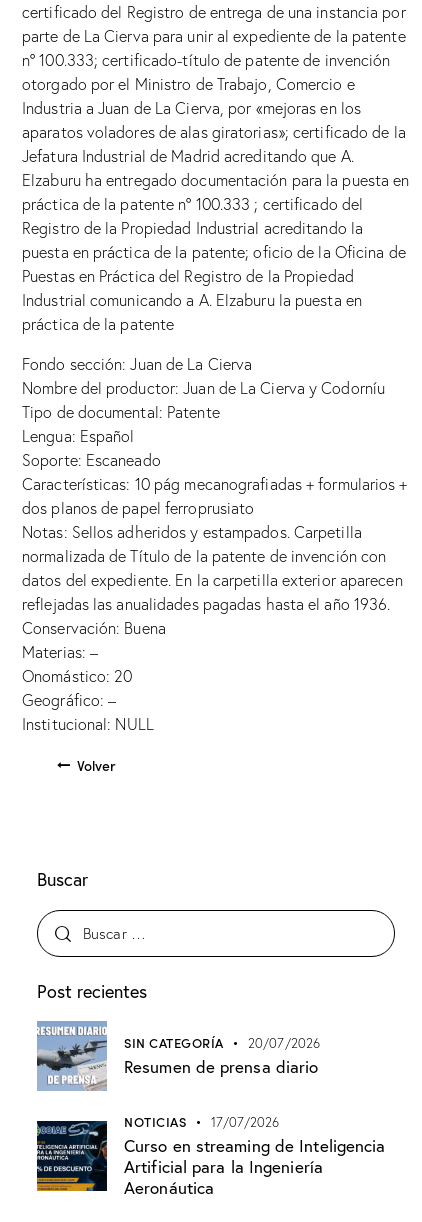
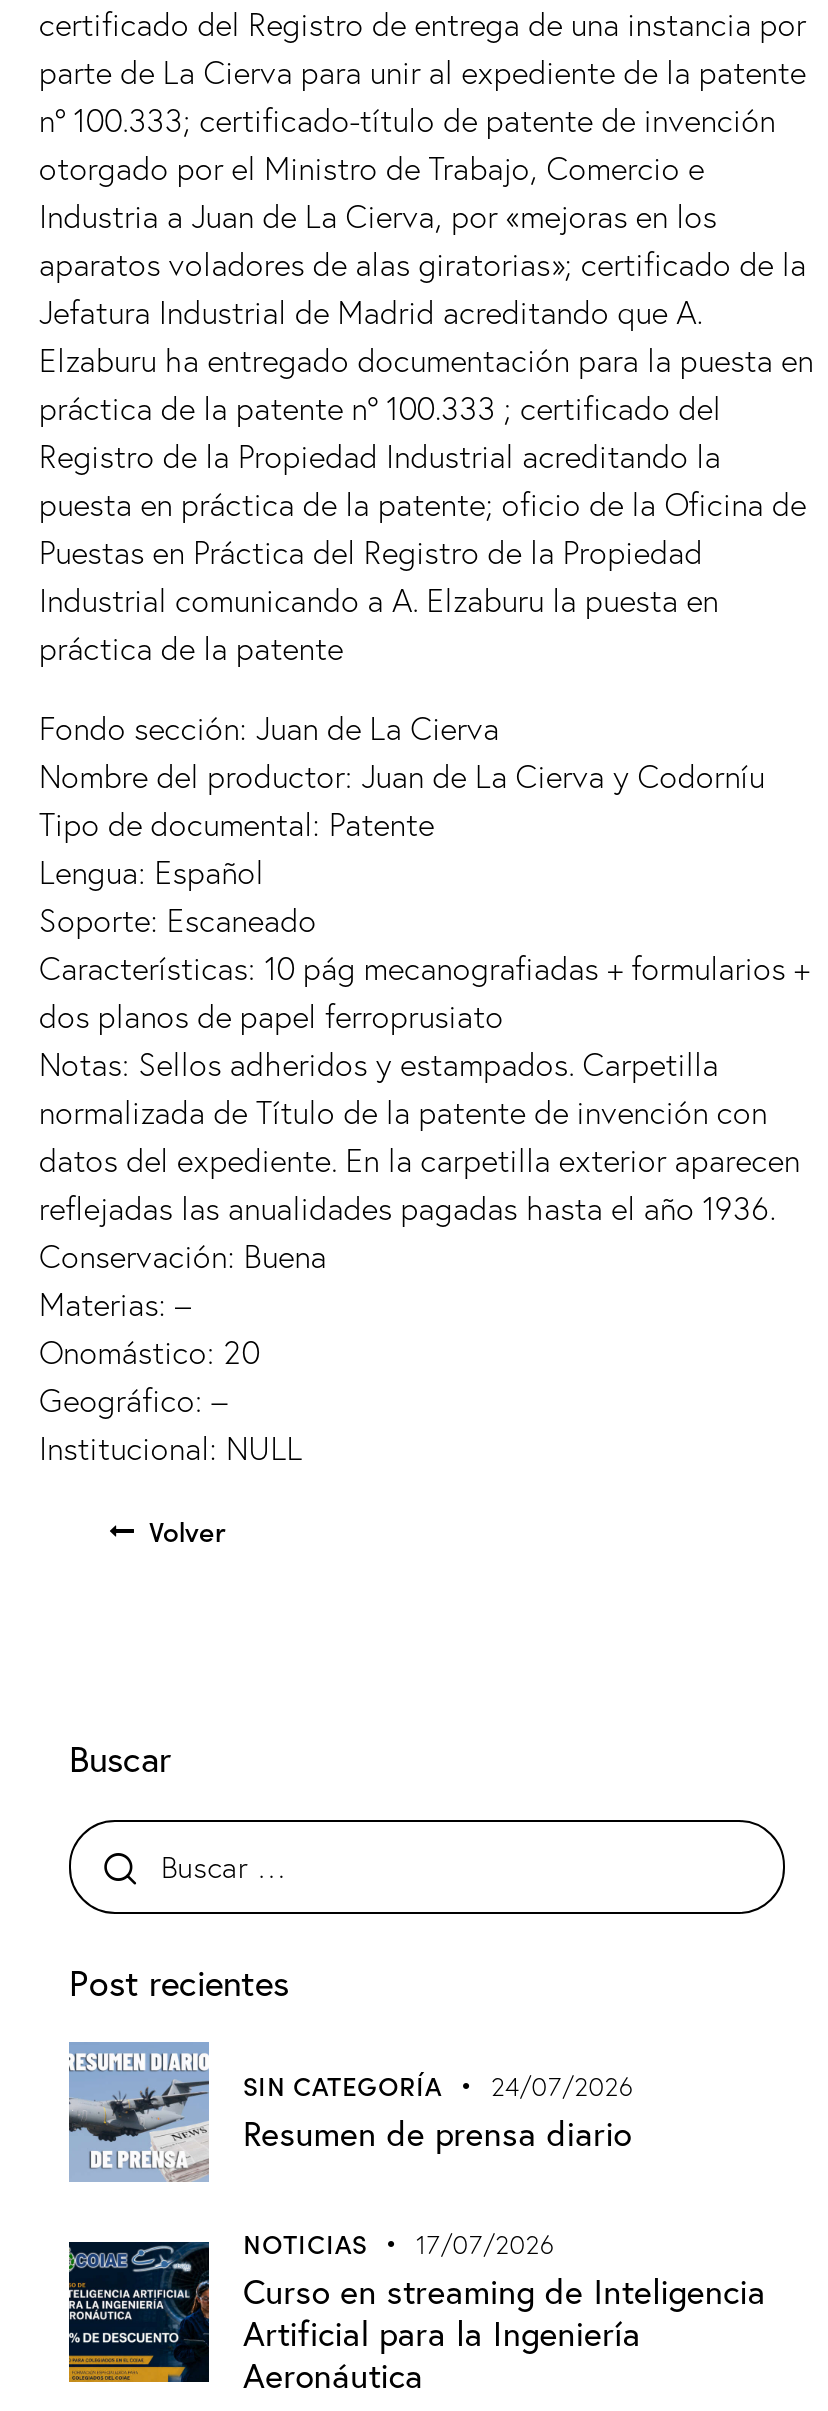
[124,1033,320,1052] SIN CATEGORÍA 20/07/2026 -> [243,2066,633,2104] SIN CATEGORÍA 24/07/2026

